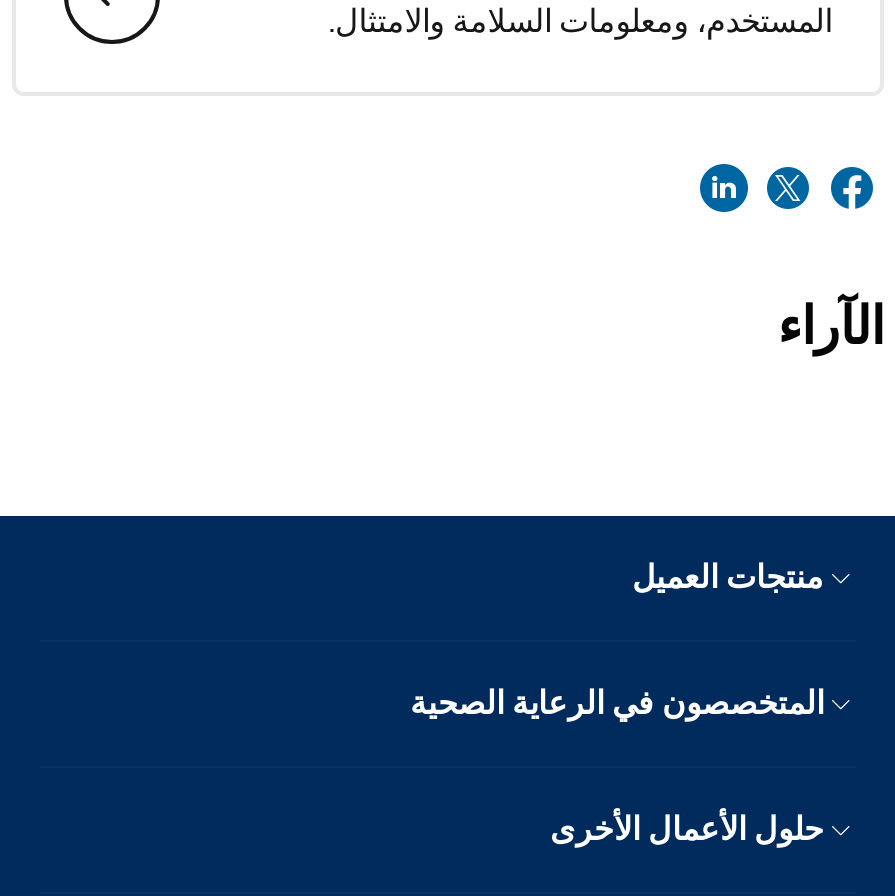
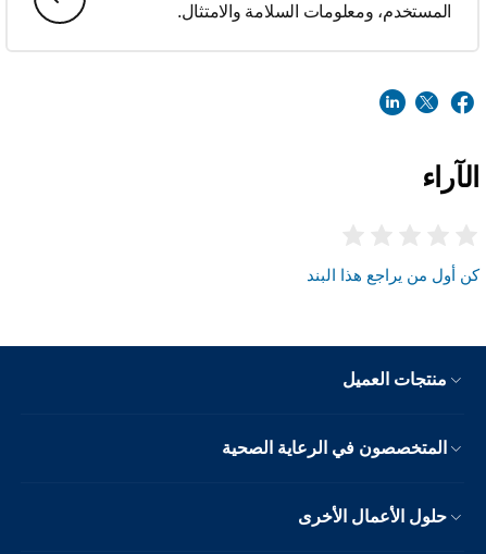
none -> [307,266,479,285] كن أول من يراجع هذا البند

